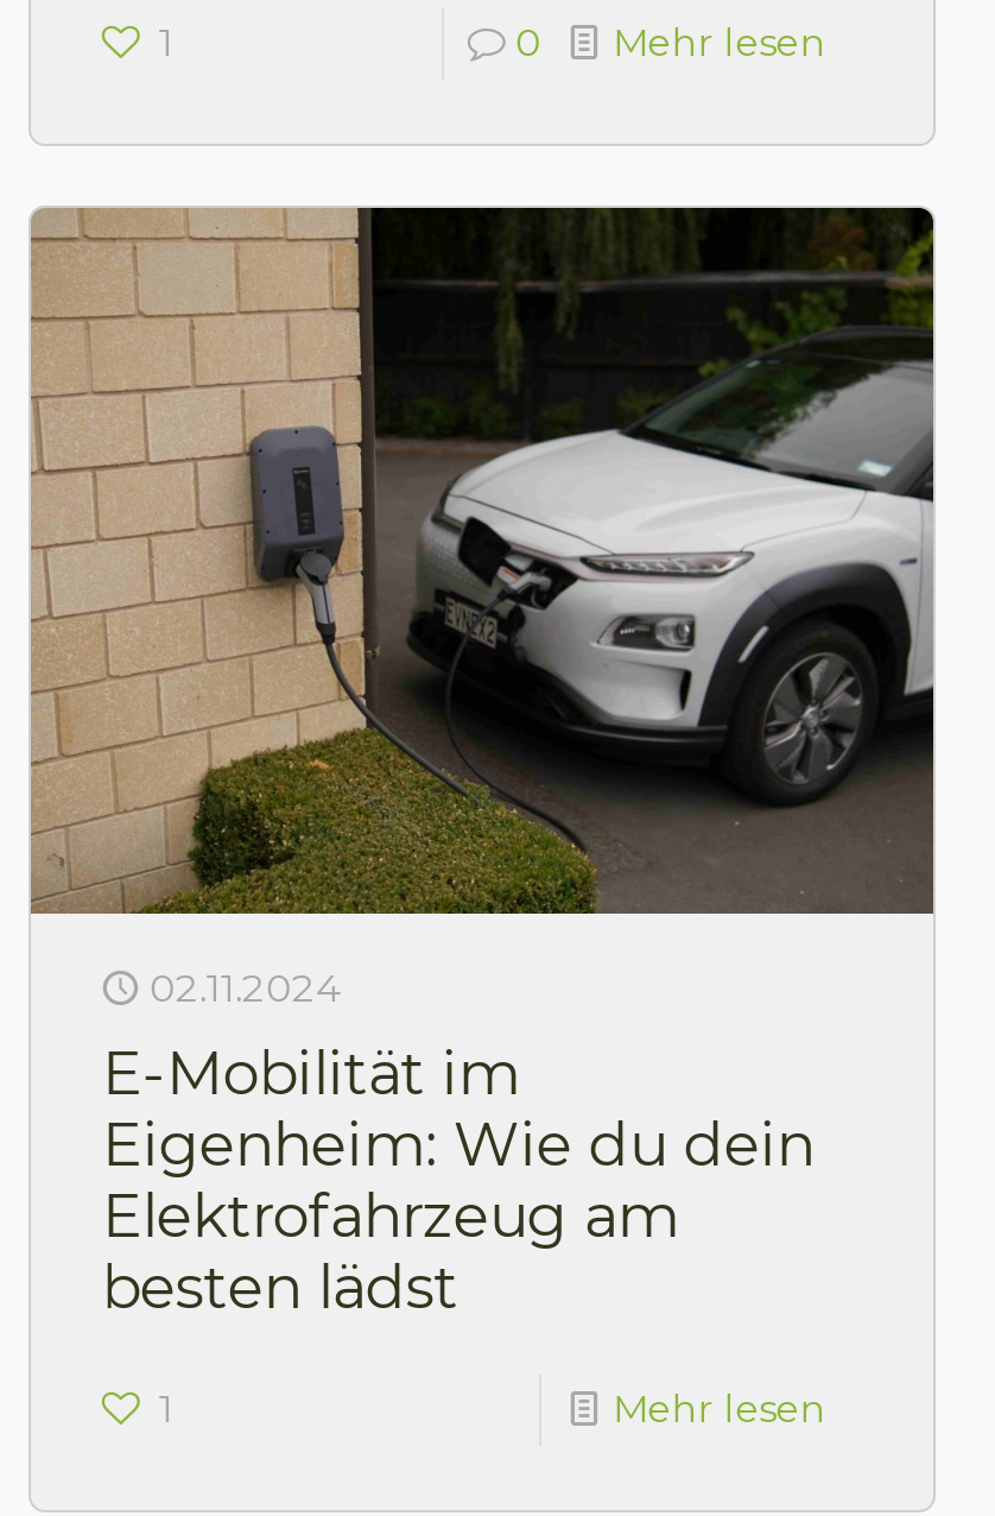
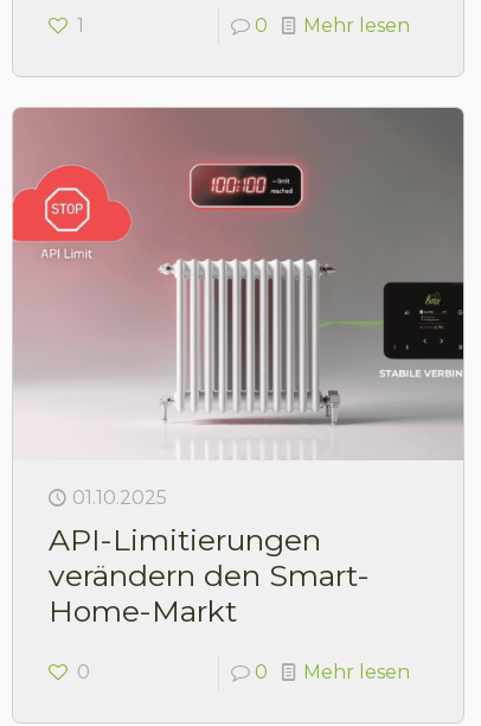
[28,208,933,1323] [image] | 02.11.2024 | E-Mobilität im | Eigenheim: Wie du dein | Elektrofahrzeug am | besten lädst -> [13,107,463,629] [image] | 01.10.2025 | API-Limitierungen | verändern den Smart- | Home-Markt
[159,1387,173,1432] 1 -> [77,661,268,684] 0 | 0

